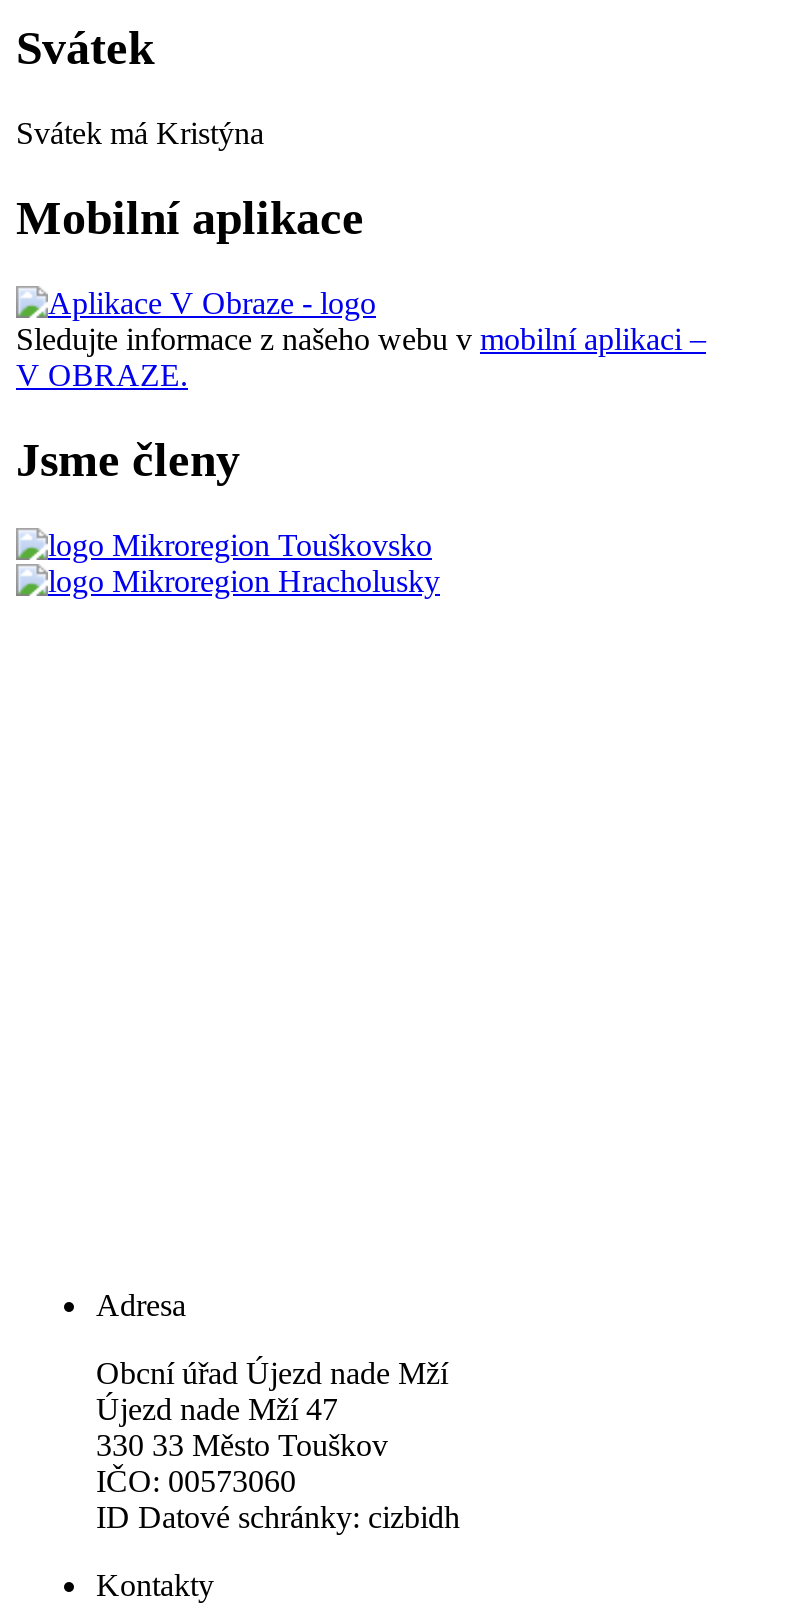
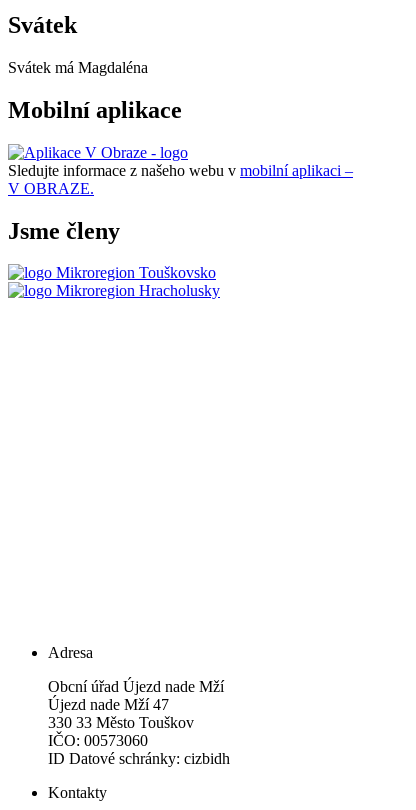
[16,117,264,151] Svátek má Kristýna -> [8,59,148,76] Svátek má Magdaléna

